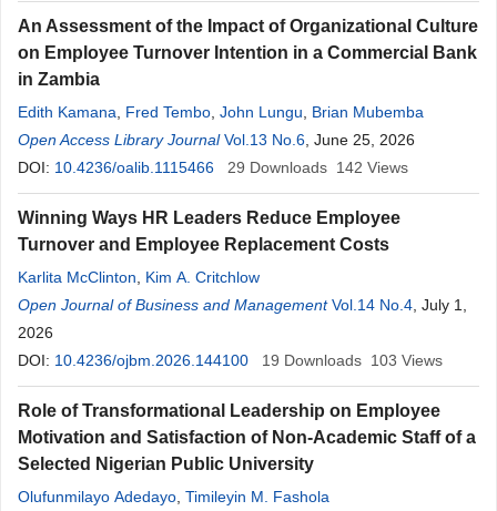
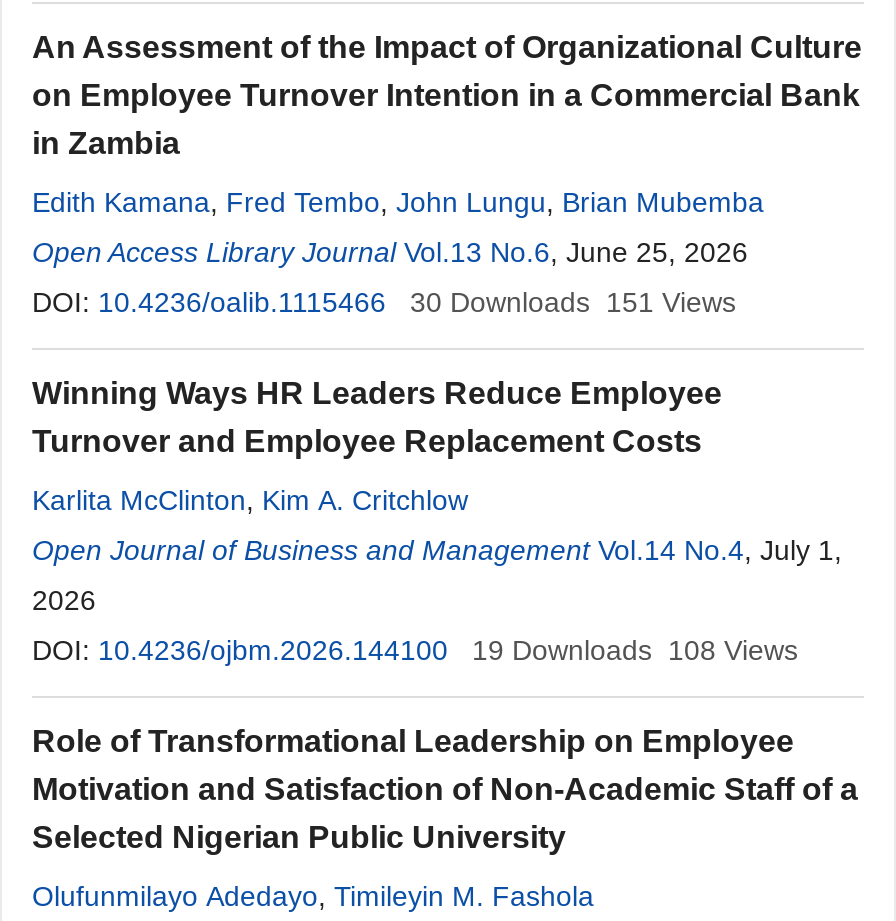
[227,159,408,176] 29 Downloads 142 Views -> [410,286,736,318] 30 Downloads 151 Views
[262,351,443,369] 19 Downloads 103 Views -> [472,634,798,666] 19 Downloads 108 Views

